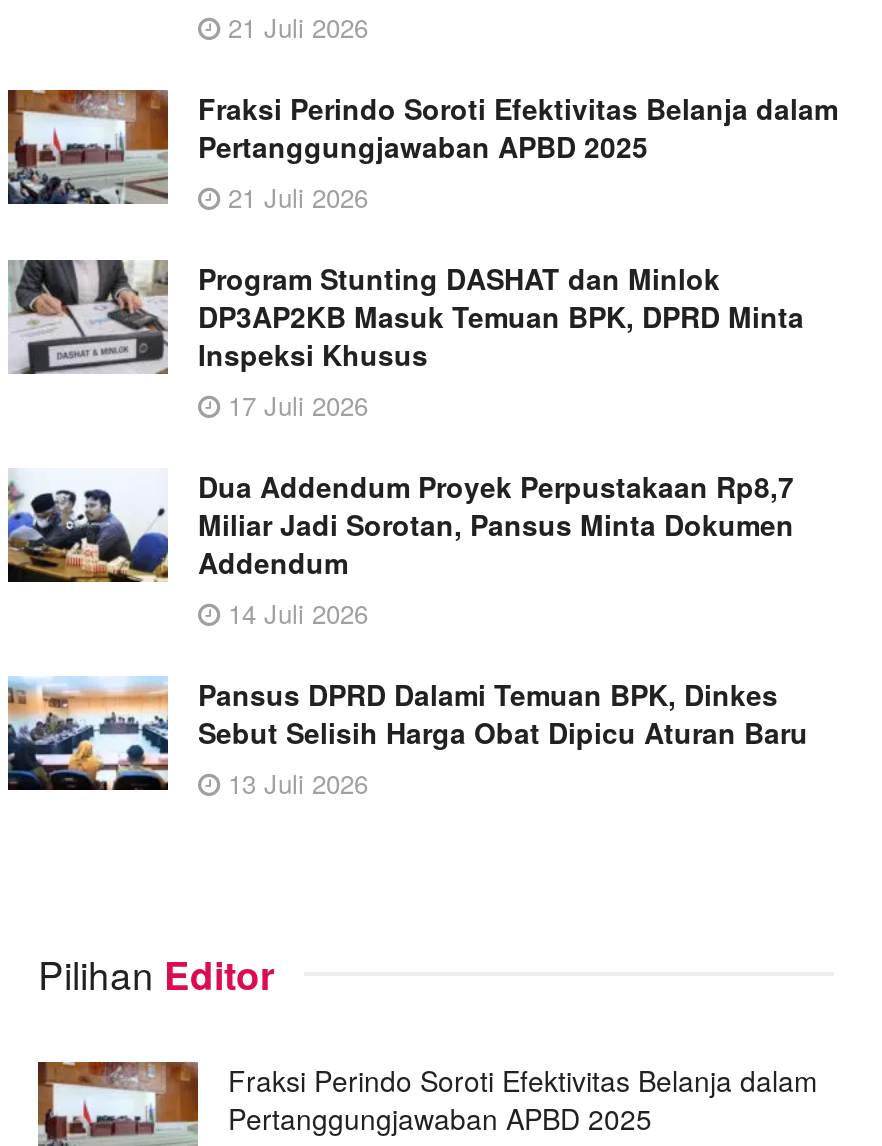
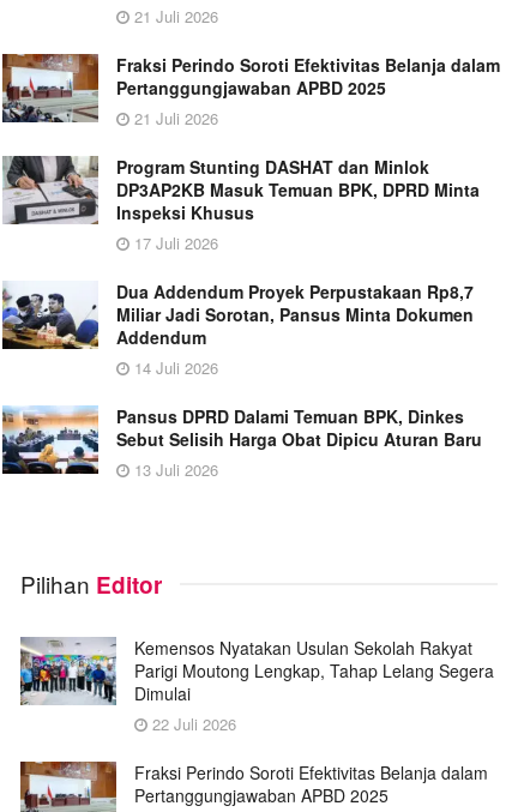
none -> [19,636,494,735] [image] | Kemensos Nyatakan Usulan Sekolah Rakyat | Parigi Moutong Lengkap, Tahap Lelang Segera | Dimulai | 22 Juli 2026

